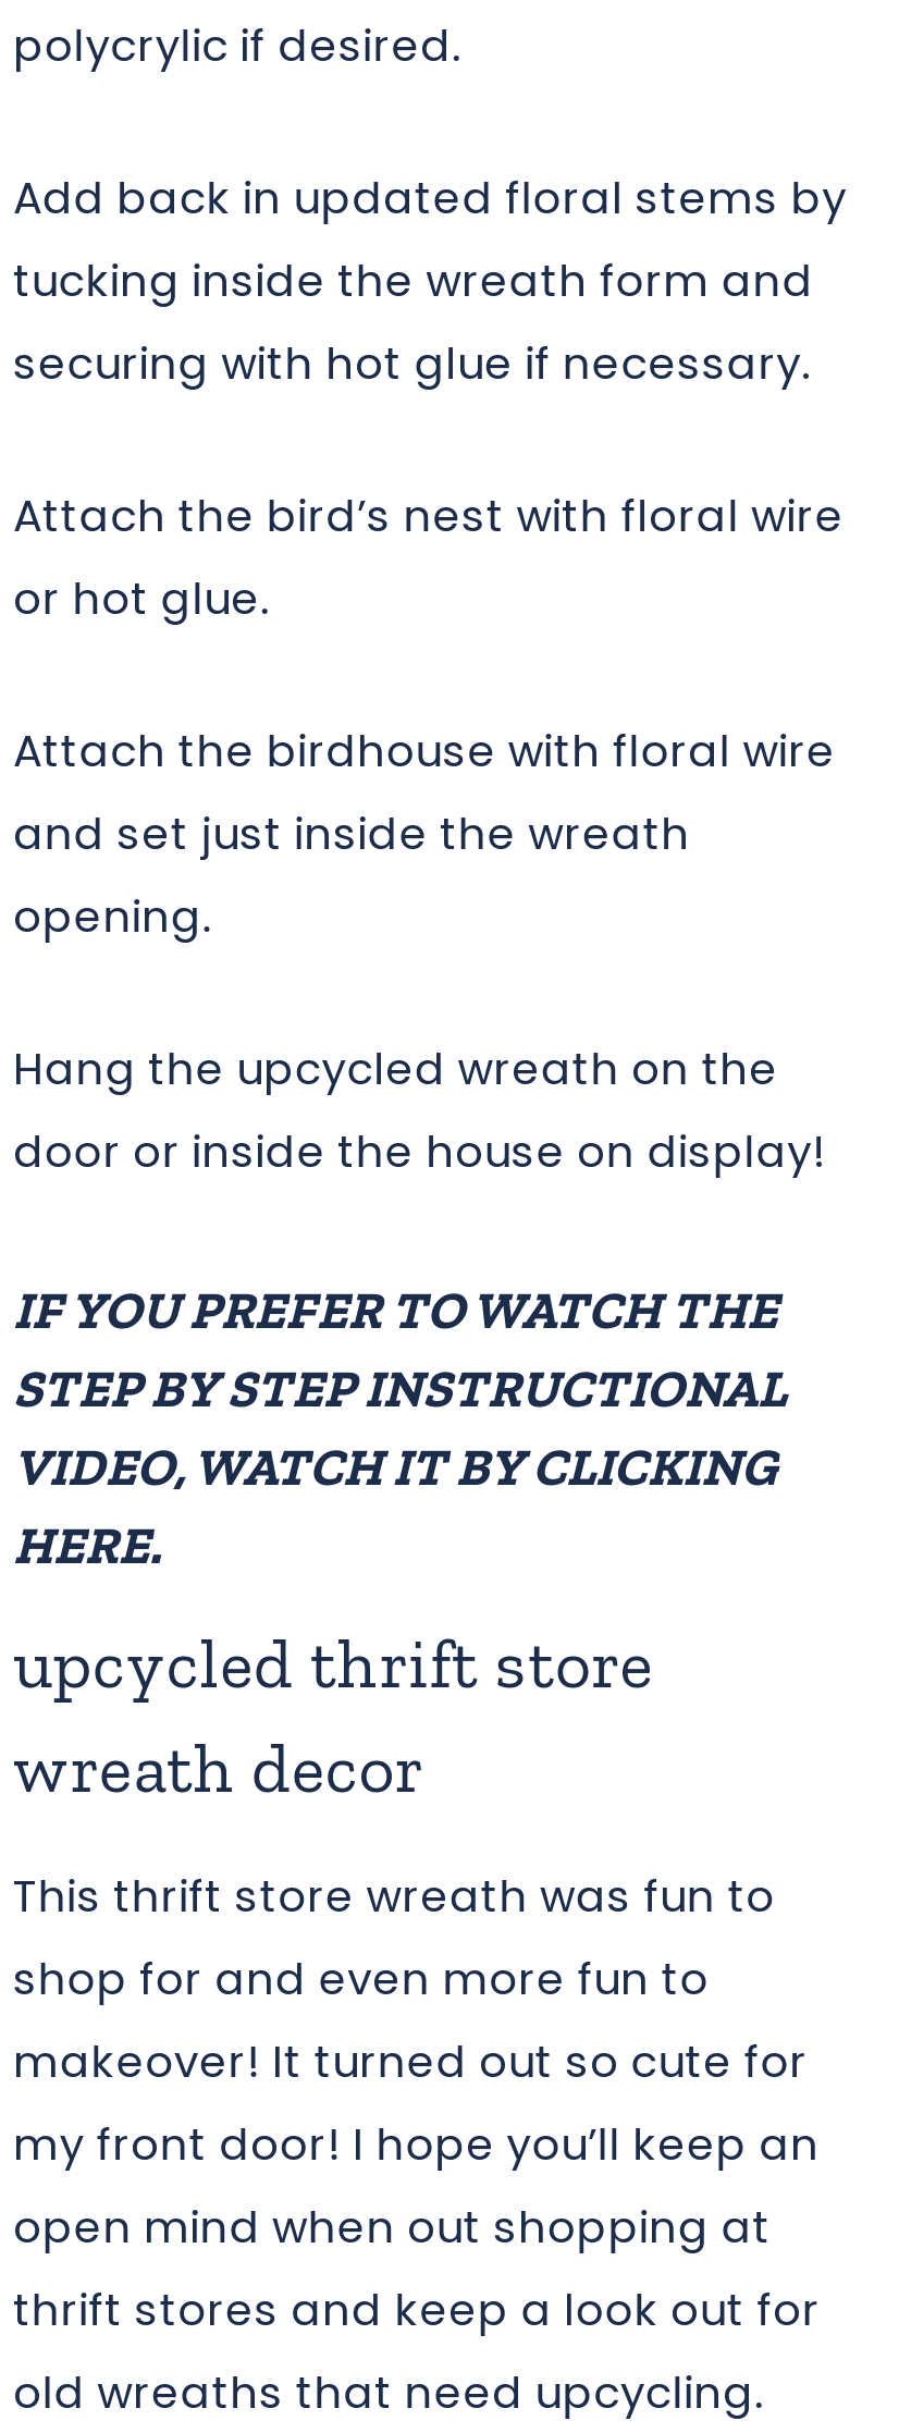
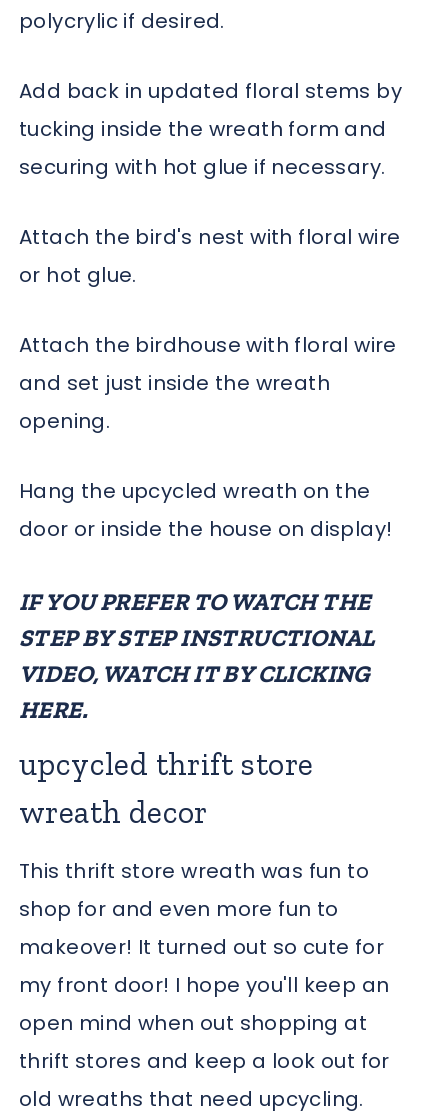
[13,486,844,546] Attach the bird’s nest with floral wire -> [19,223,401,251] Attach the bird's nest with floral wire
[13,2114,819,2175] my front door! I hope you’ll keep an -> [19,971,389,999] my front door! I hope you'll keep an

